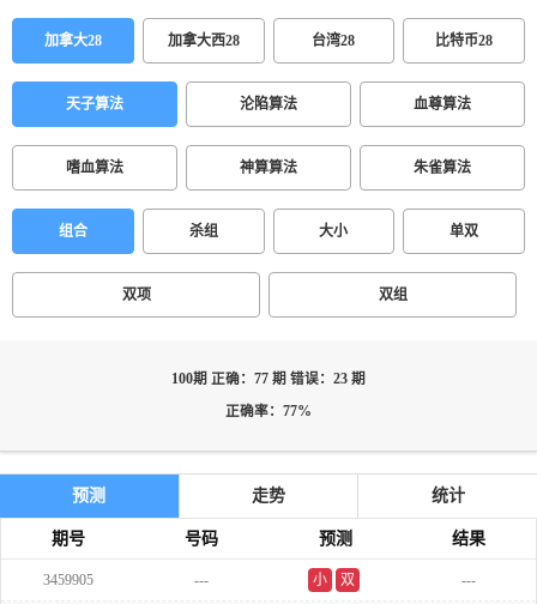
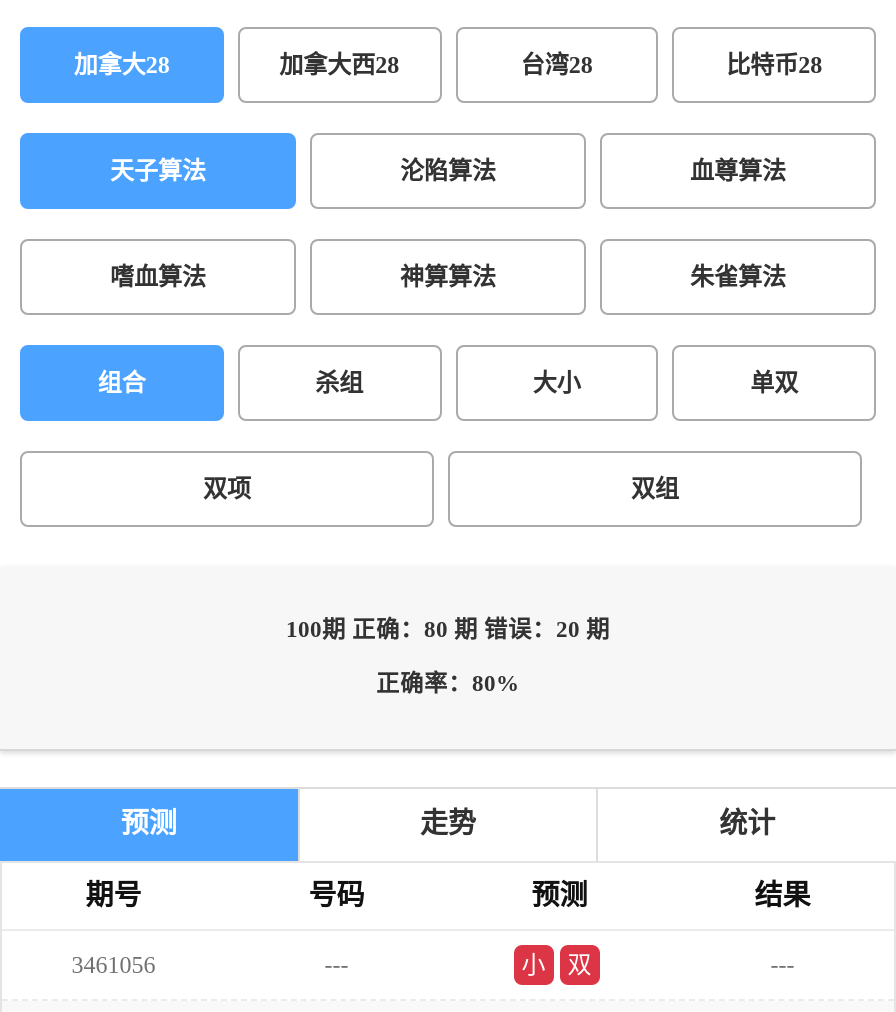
[171,372,366,387] 100期 正确：77 期 错误：23 期 -> [286,617,610,643] 100期 正确：80 期 错误：20 期
[225,404,312,419] 正确率：77% -> [376,671,520,697] 正确率：80%
[43,572,93,588] 3459905 -> [72,951,156,979] 3461056

